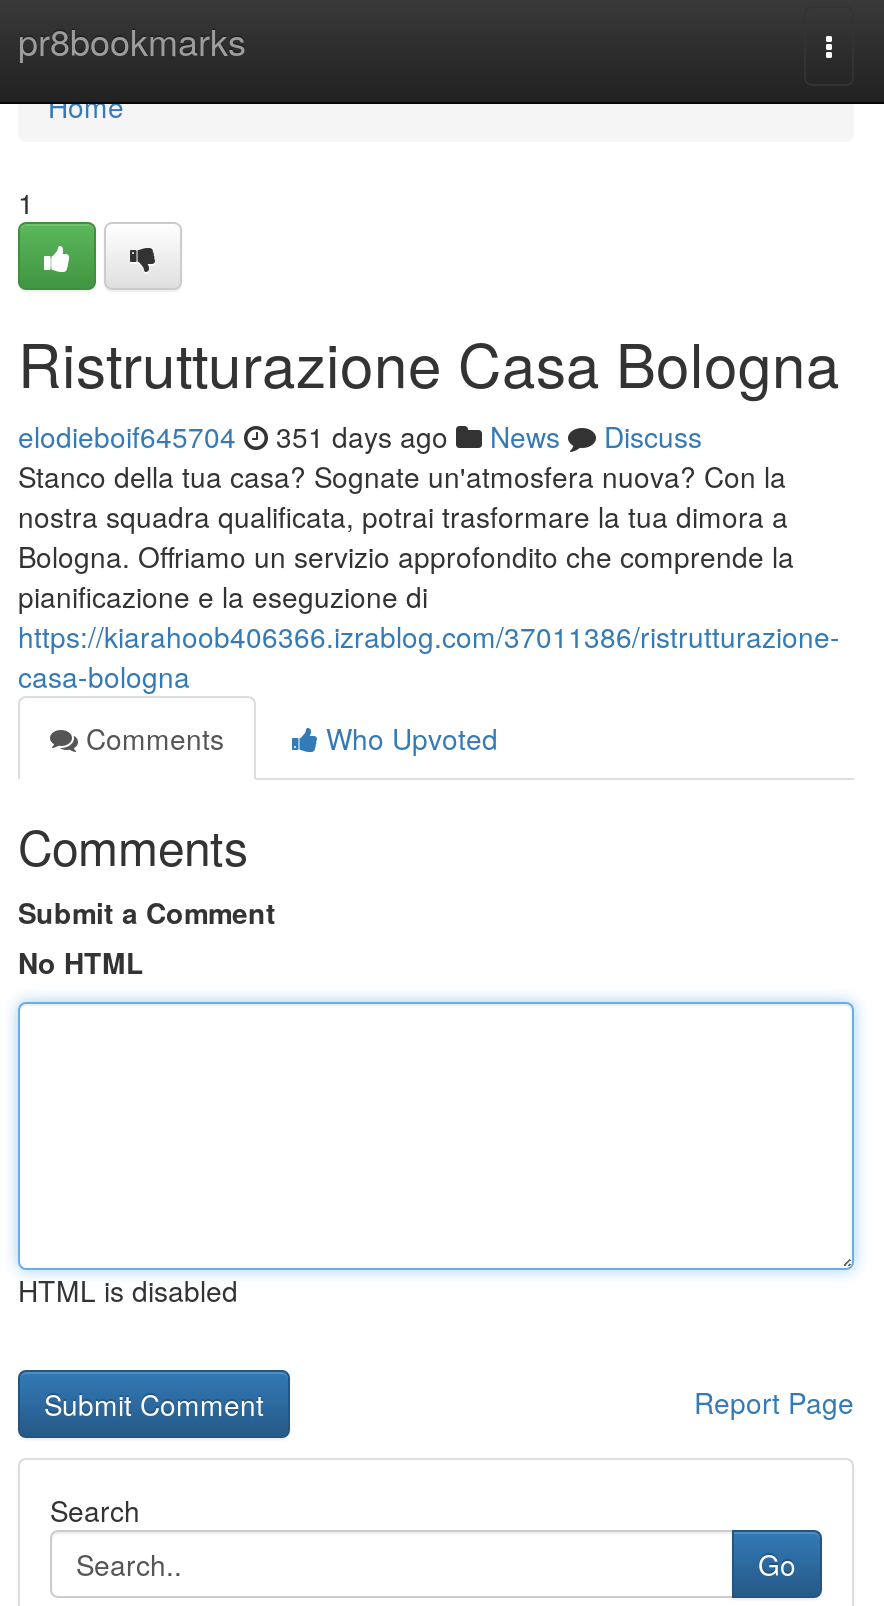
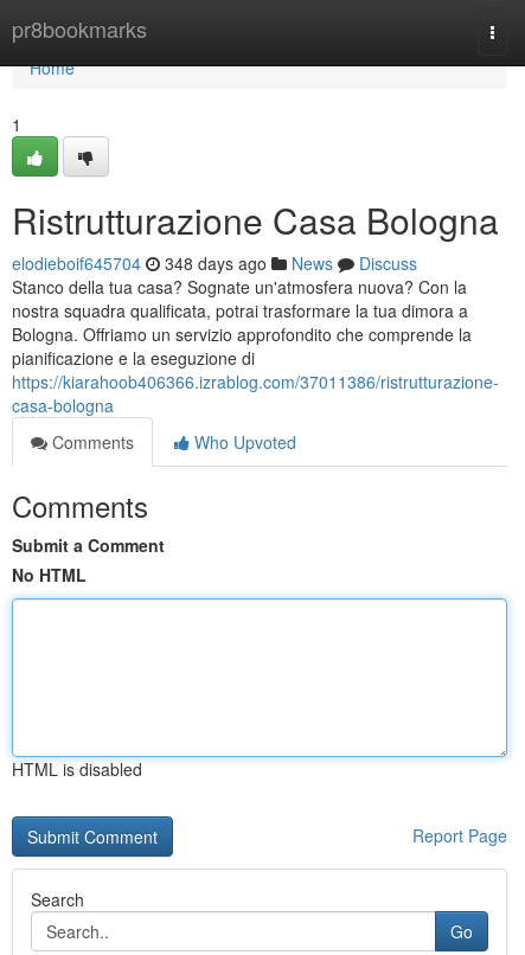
[18,416,702,456] elodieboif645704 351 days ago News Discuss -> [12,251,417,275] elodieboif645704 348 days ago News Discuss

